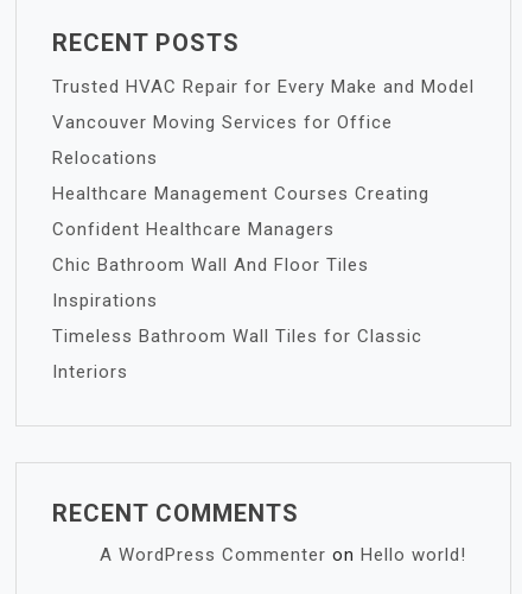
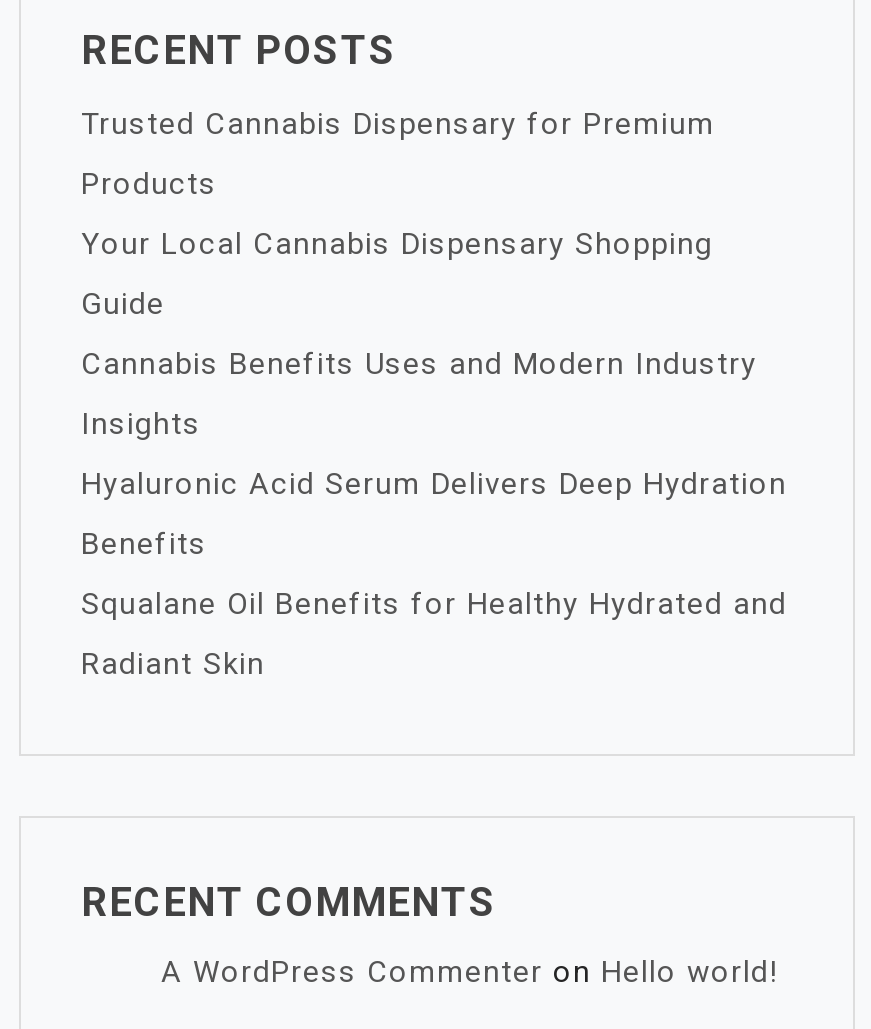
[52,76,475,383] Trusted HVAC Repair for Every Make and Model | Vancouver Moving Services for Office | Relocations | Healthcare Management Courses Creating | Confident Healthcare Managers | Chic Bathroom Wall And Floor Tiles | Inspirations | Timeless Bathroom Wall Tiles for Classic | Interiors -> [81,106,787,682] Trusted Cannabis Dispensary for Premium | Products | Your Local Cannabis Dispensary Shopping | Guide | Cannabis Benefits Uses and Modern Industry | Insights | Hyaluronic Acid Serum Delivers Deep Hydration | Benefits | Squalane Oil Benefits for Healthy Hydrated and | Radiant Skin

